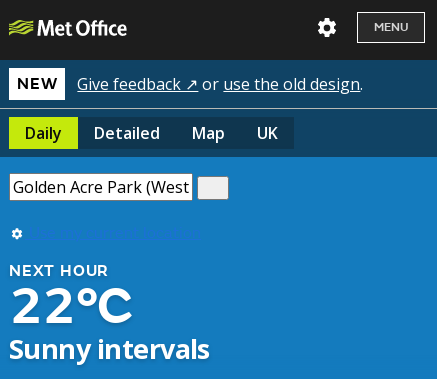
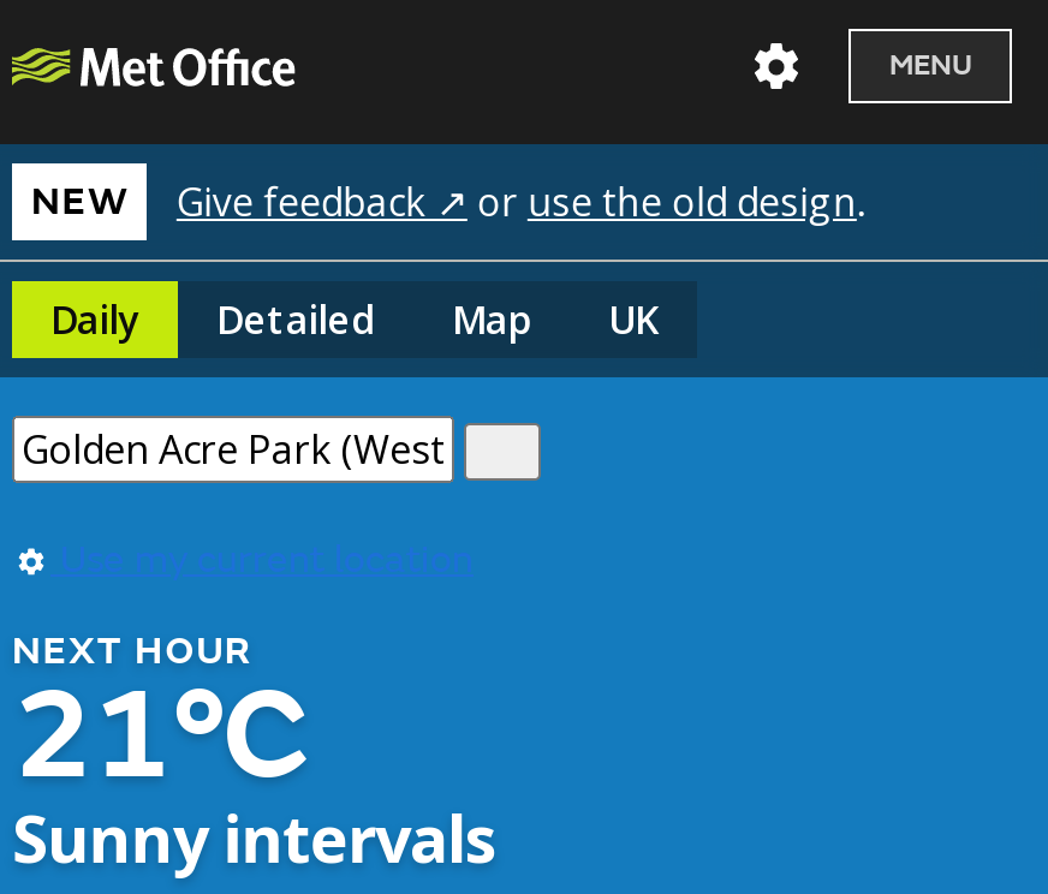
[9,274,130,339] 22°C -> [12,658,304,815] 21°C

